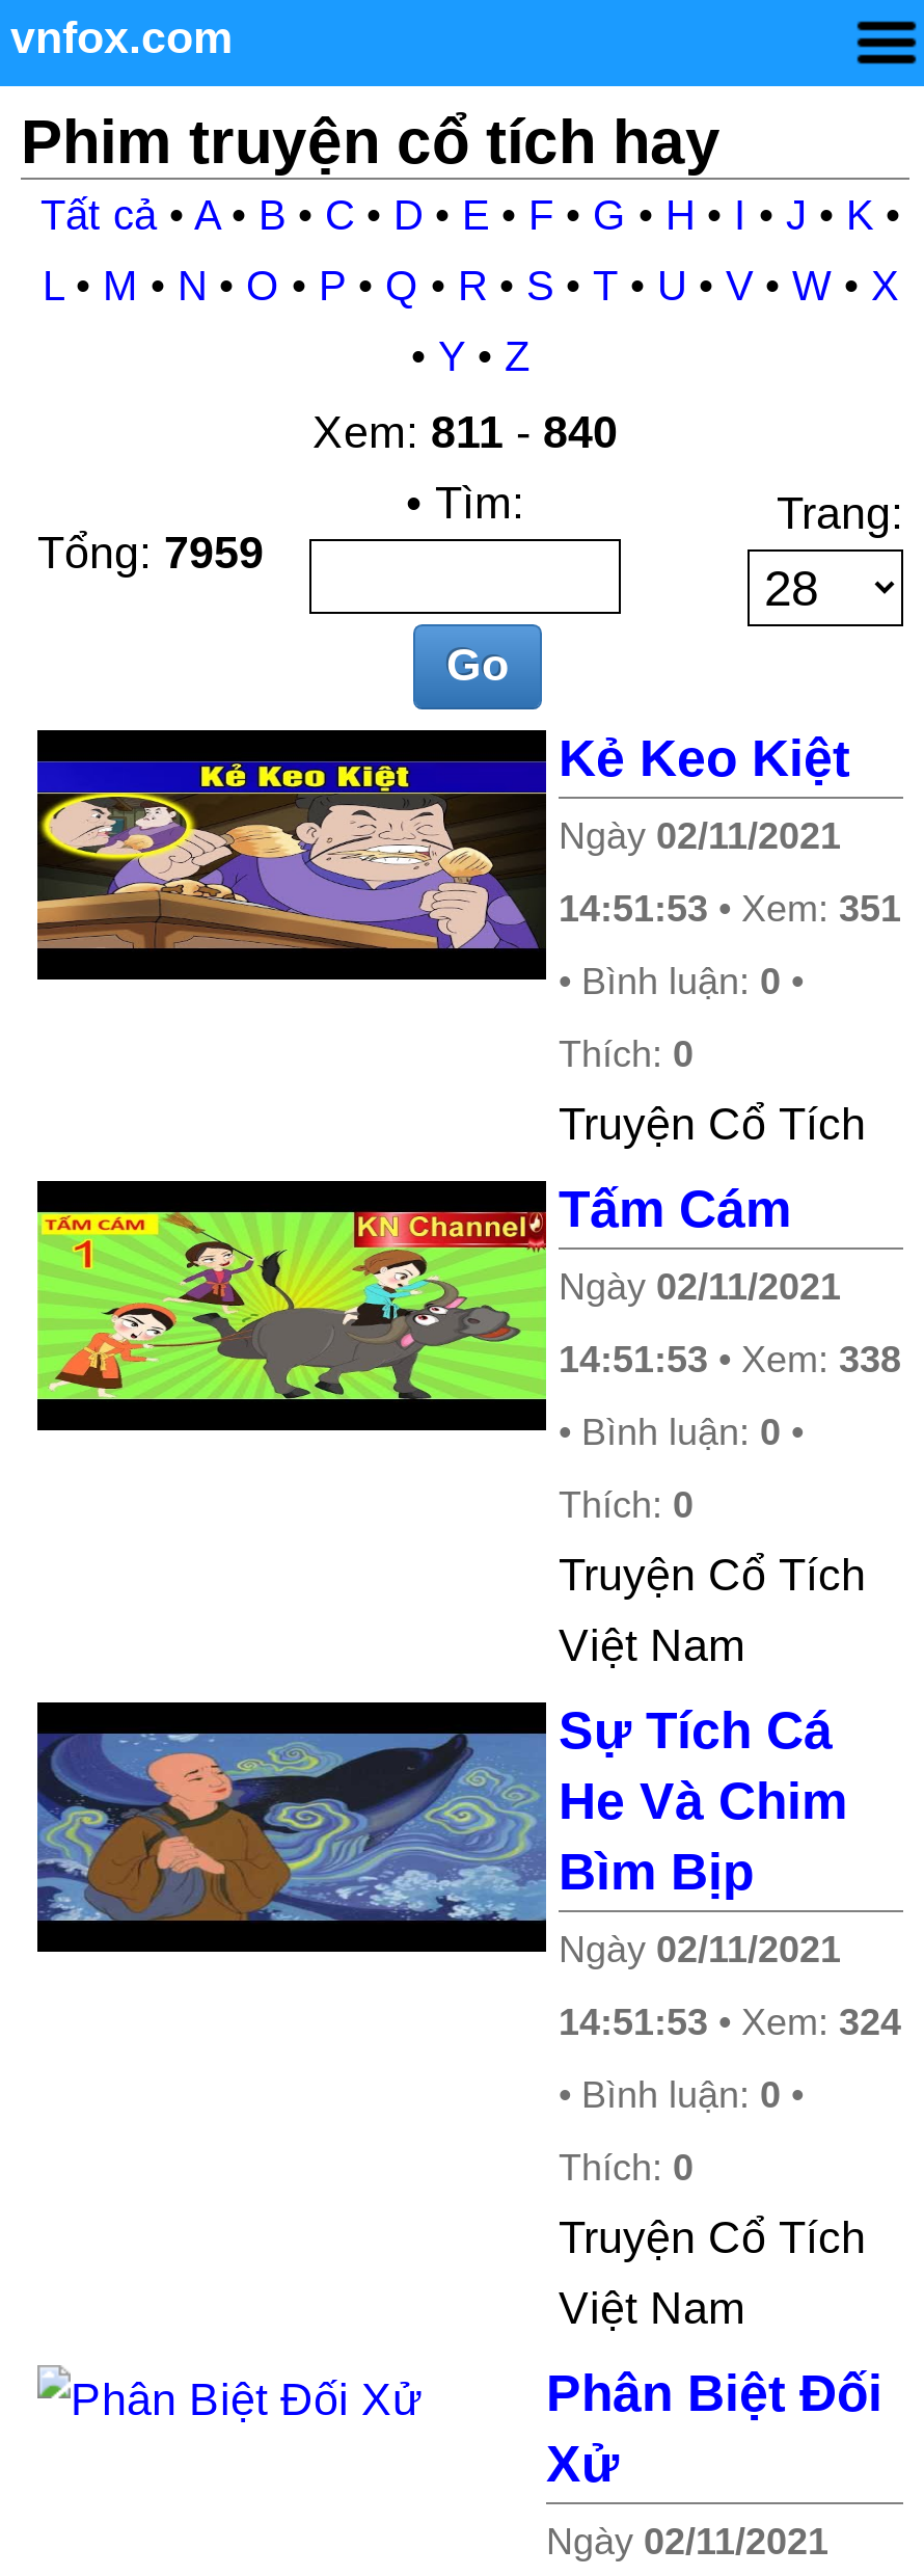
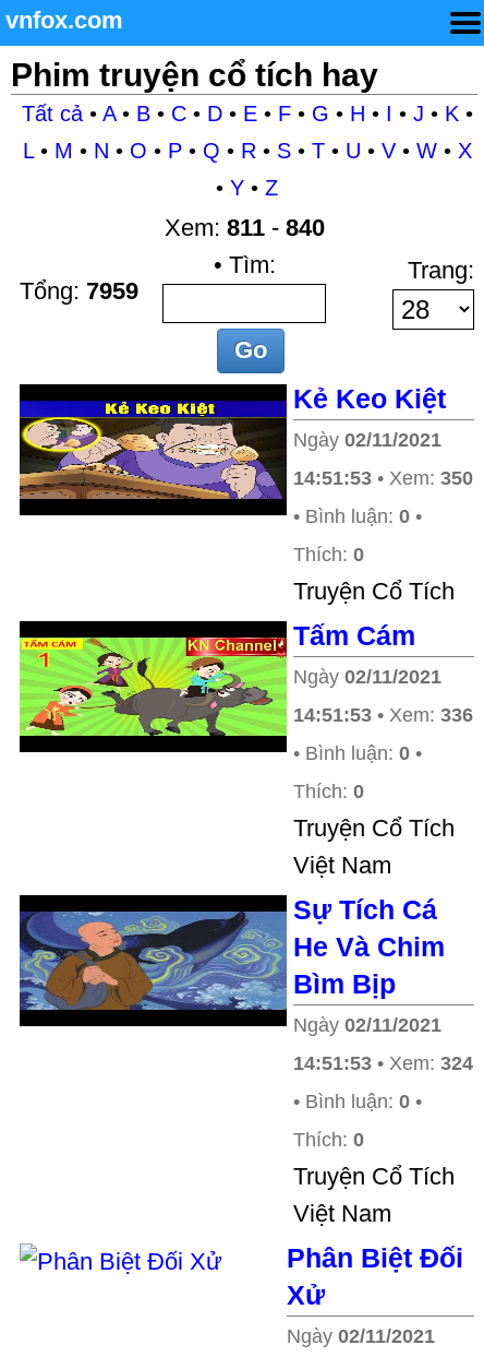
[559,888,901,930] 14:51:53 • Xem: 351 -> [293,467,473,489] 14:51:53 • Xem: 350
[559,1339,901,1380] 14:51:53 • Xem: 338 -> [293,704,473,726] 14:51:53 • Xem: 336

